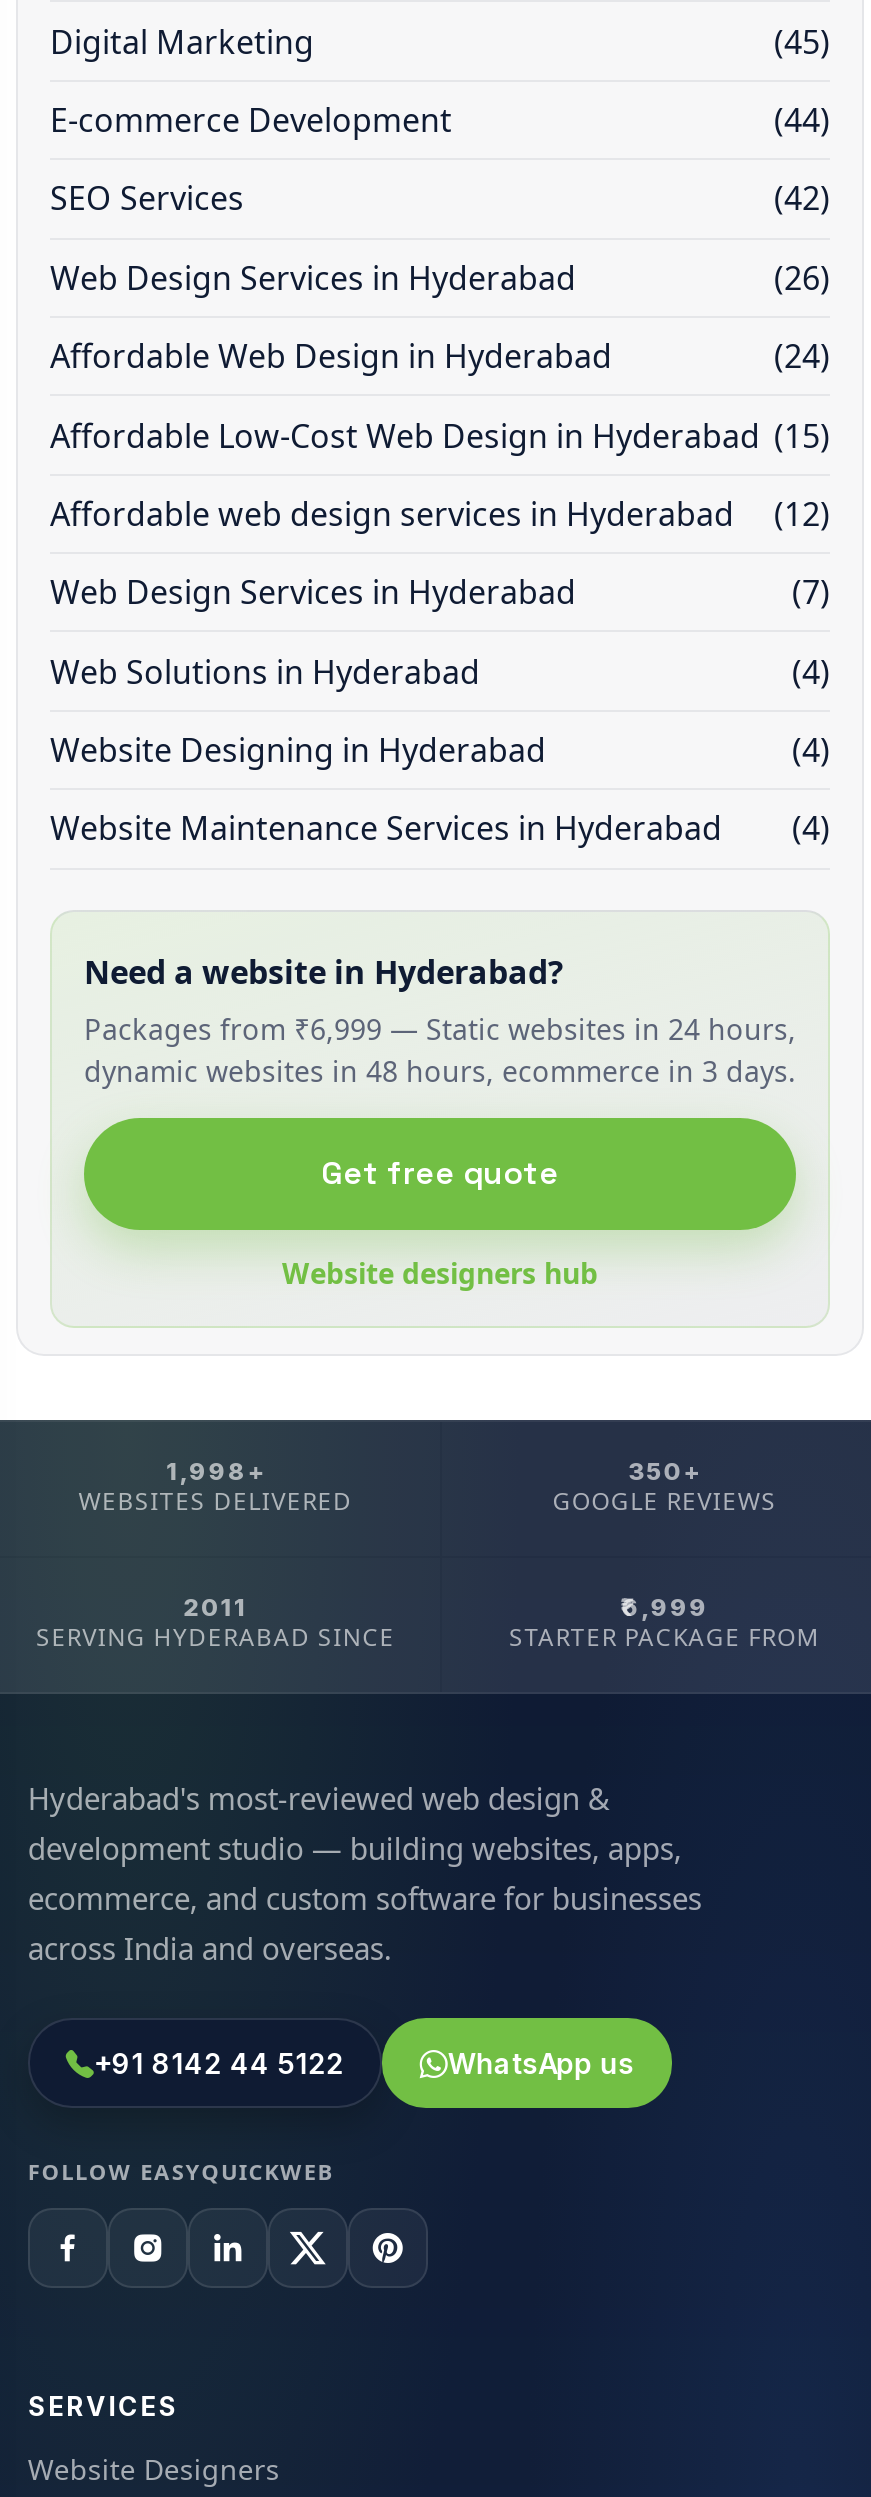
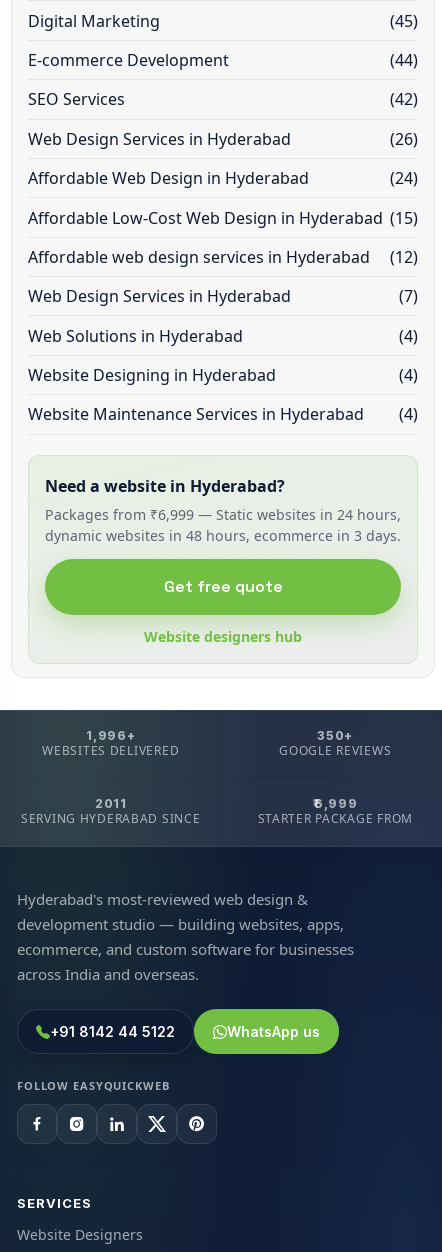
[166,1456,265,1486] 1,998+ -> [86,728,135,743] 1,996+

